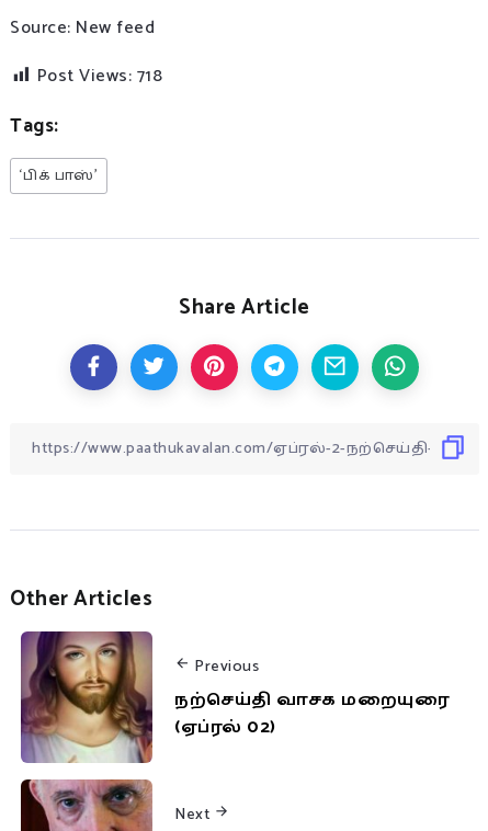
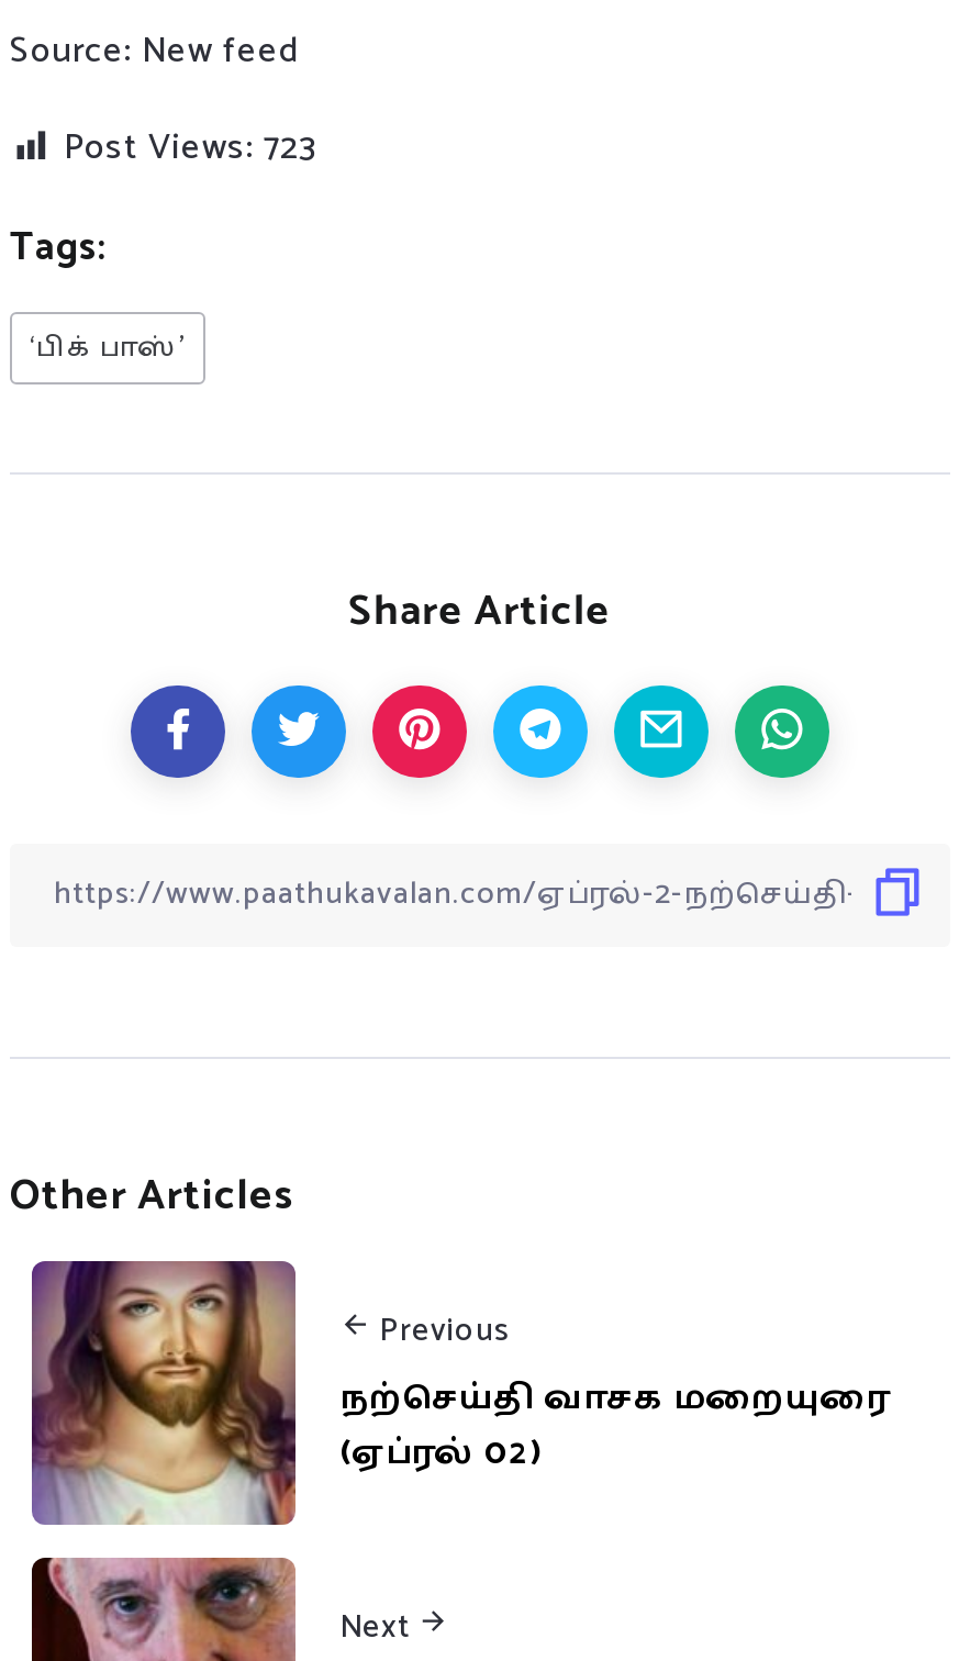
[37,61,162,91] Post Views: 718 -> [64,118,315,178] Post Views: 723

